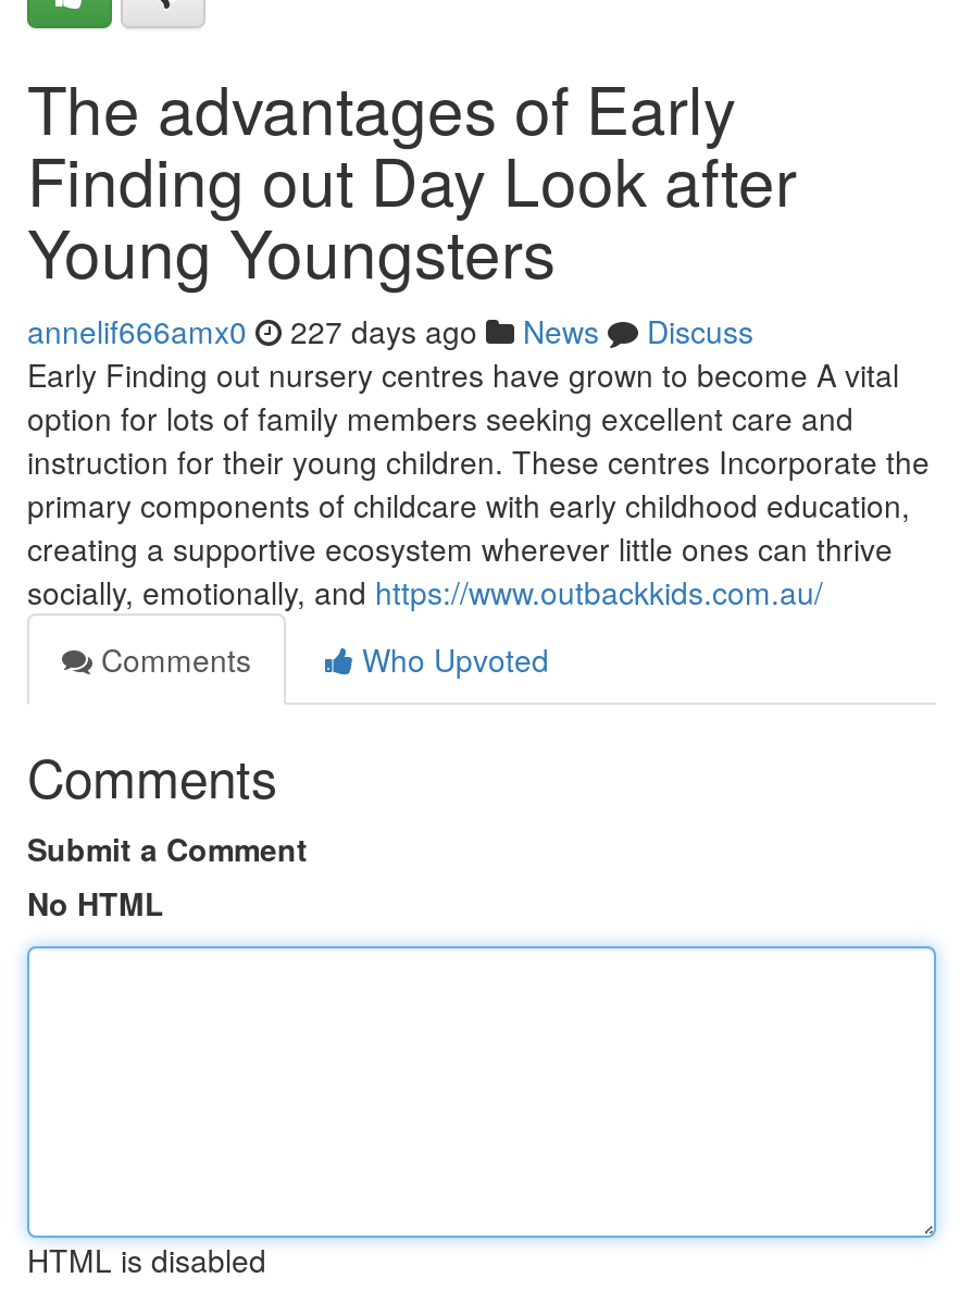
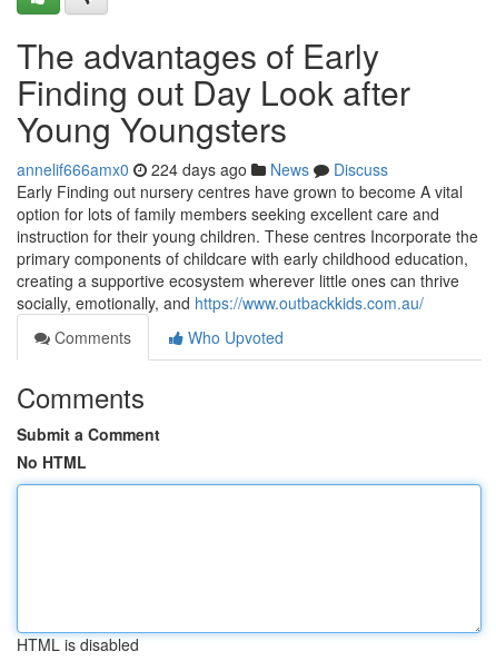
[27,309,753,352] annelif666amx0 227 days ago News Discuss -> [17,158,388,180] annelif666amx0 224 days ago News Discuss

